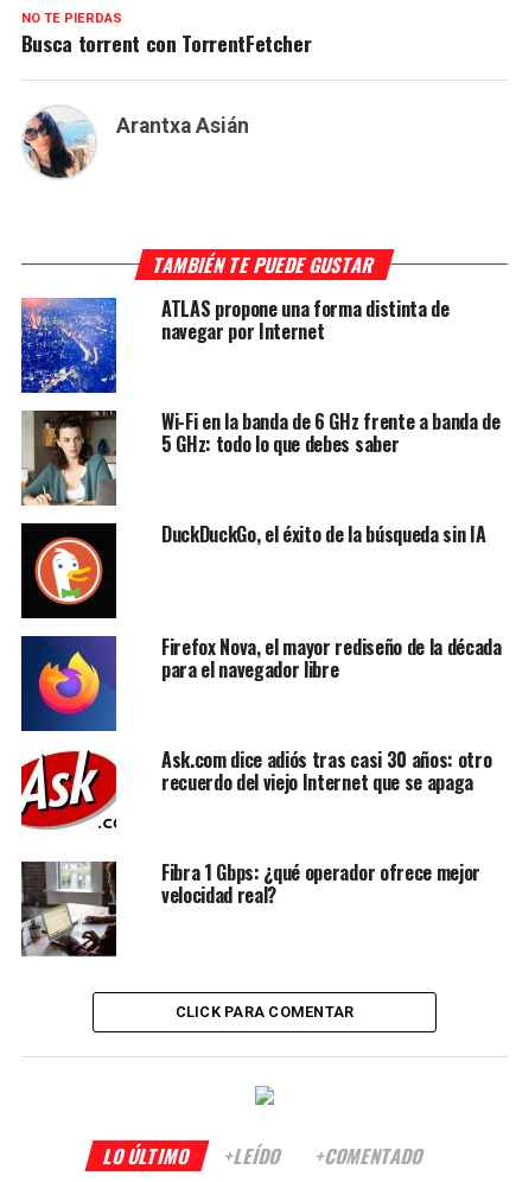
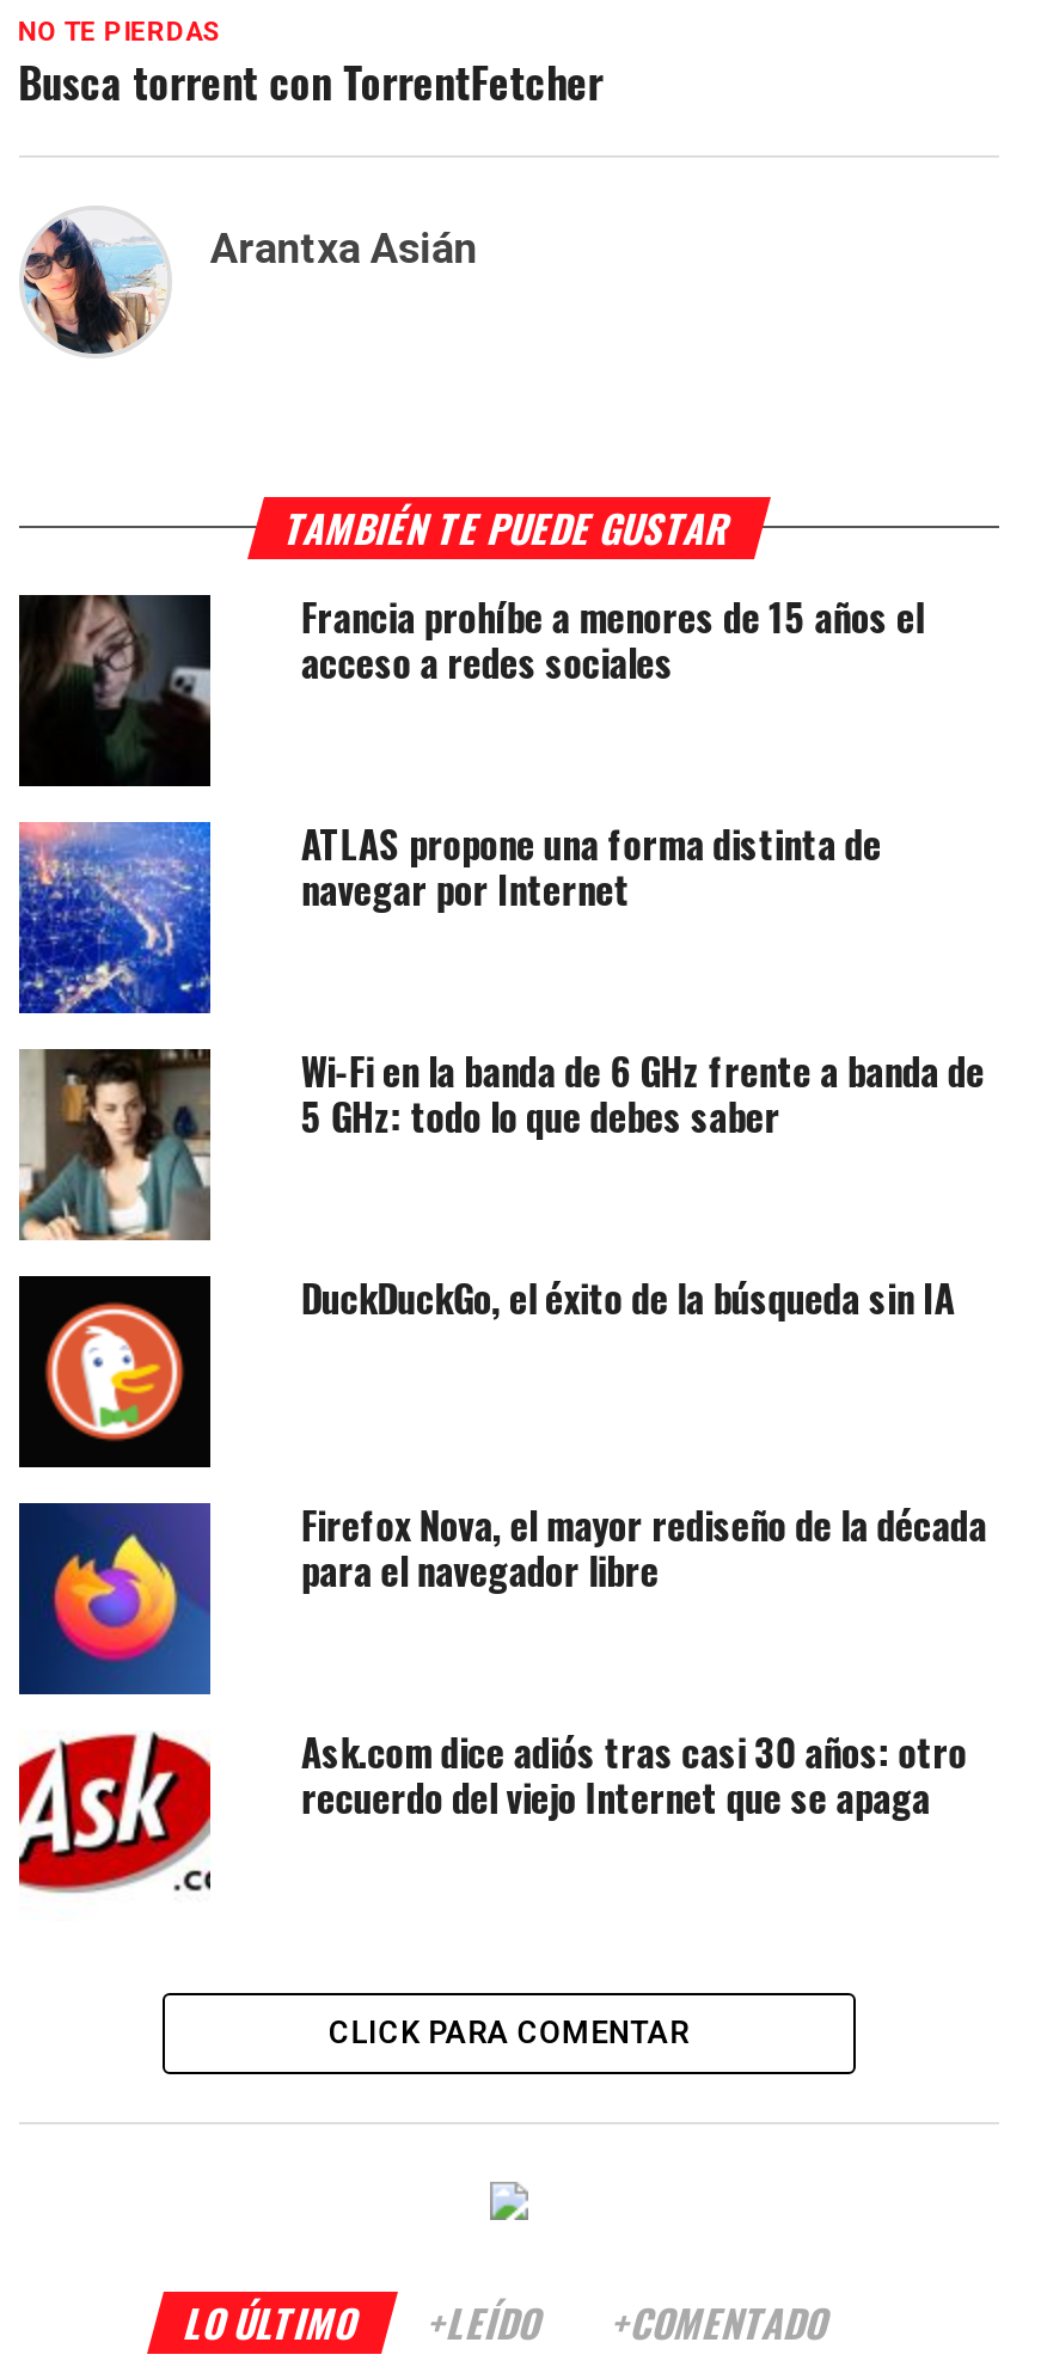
none -> [17,588,924,789] [image] | Francia prohíbe a menores de 15 años el | acceso a redes sociales
moved [19,294,502,796] -> [14,815,987,1826]: [image] | ATLAS propone una forma distinta de | navegar por Internet | ... | Ask.com dice adiós tras casi 30 años: otro | recuerdo del viejo Internet que se apaga
[20,858,481,958] [image] | Fibra 1 Gbps: ¿qué operador ofrece mejor | velocidad real? -> none

